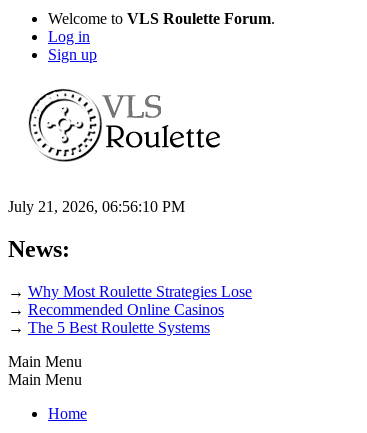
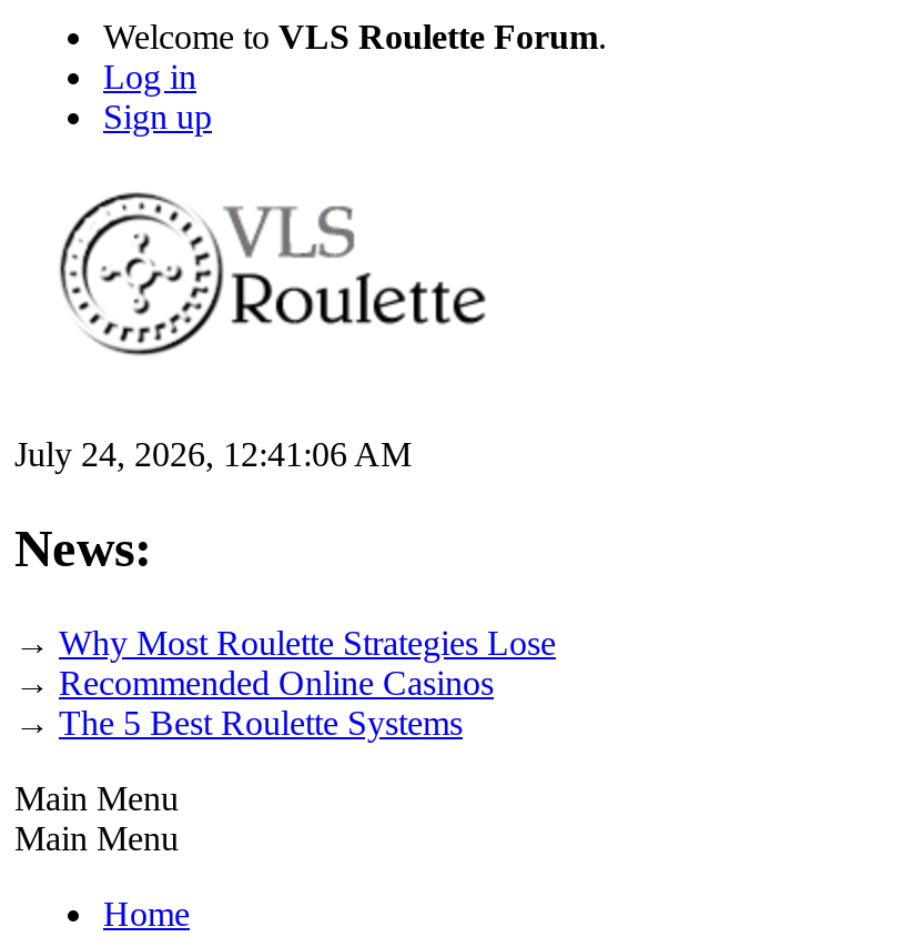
[8,198,185,215] July 21, 2026, 06:56:10 PM -> [14,435,412,473] July 24, 2026, 12:41:06 AM

